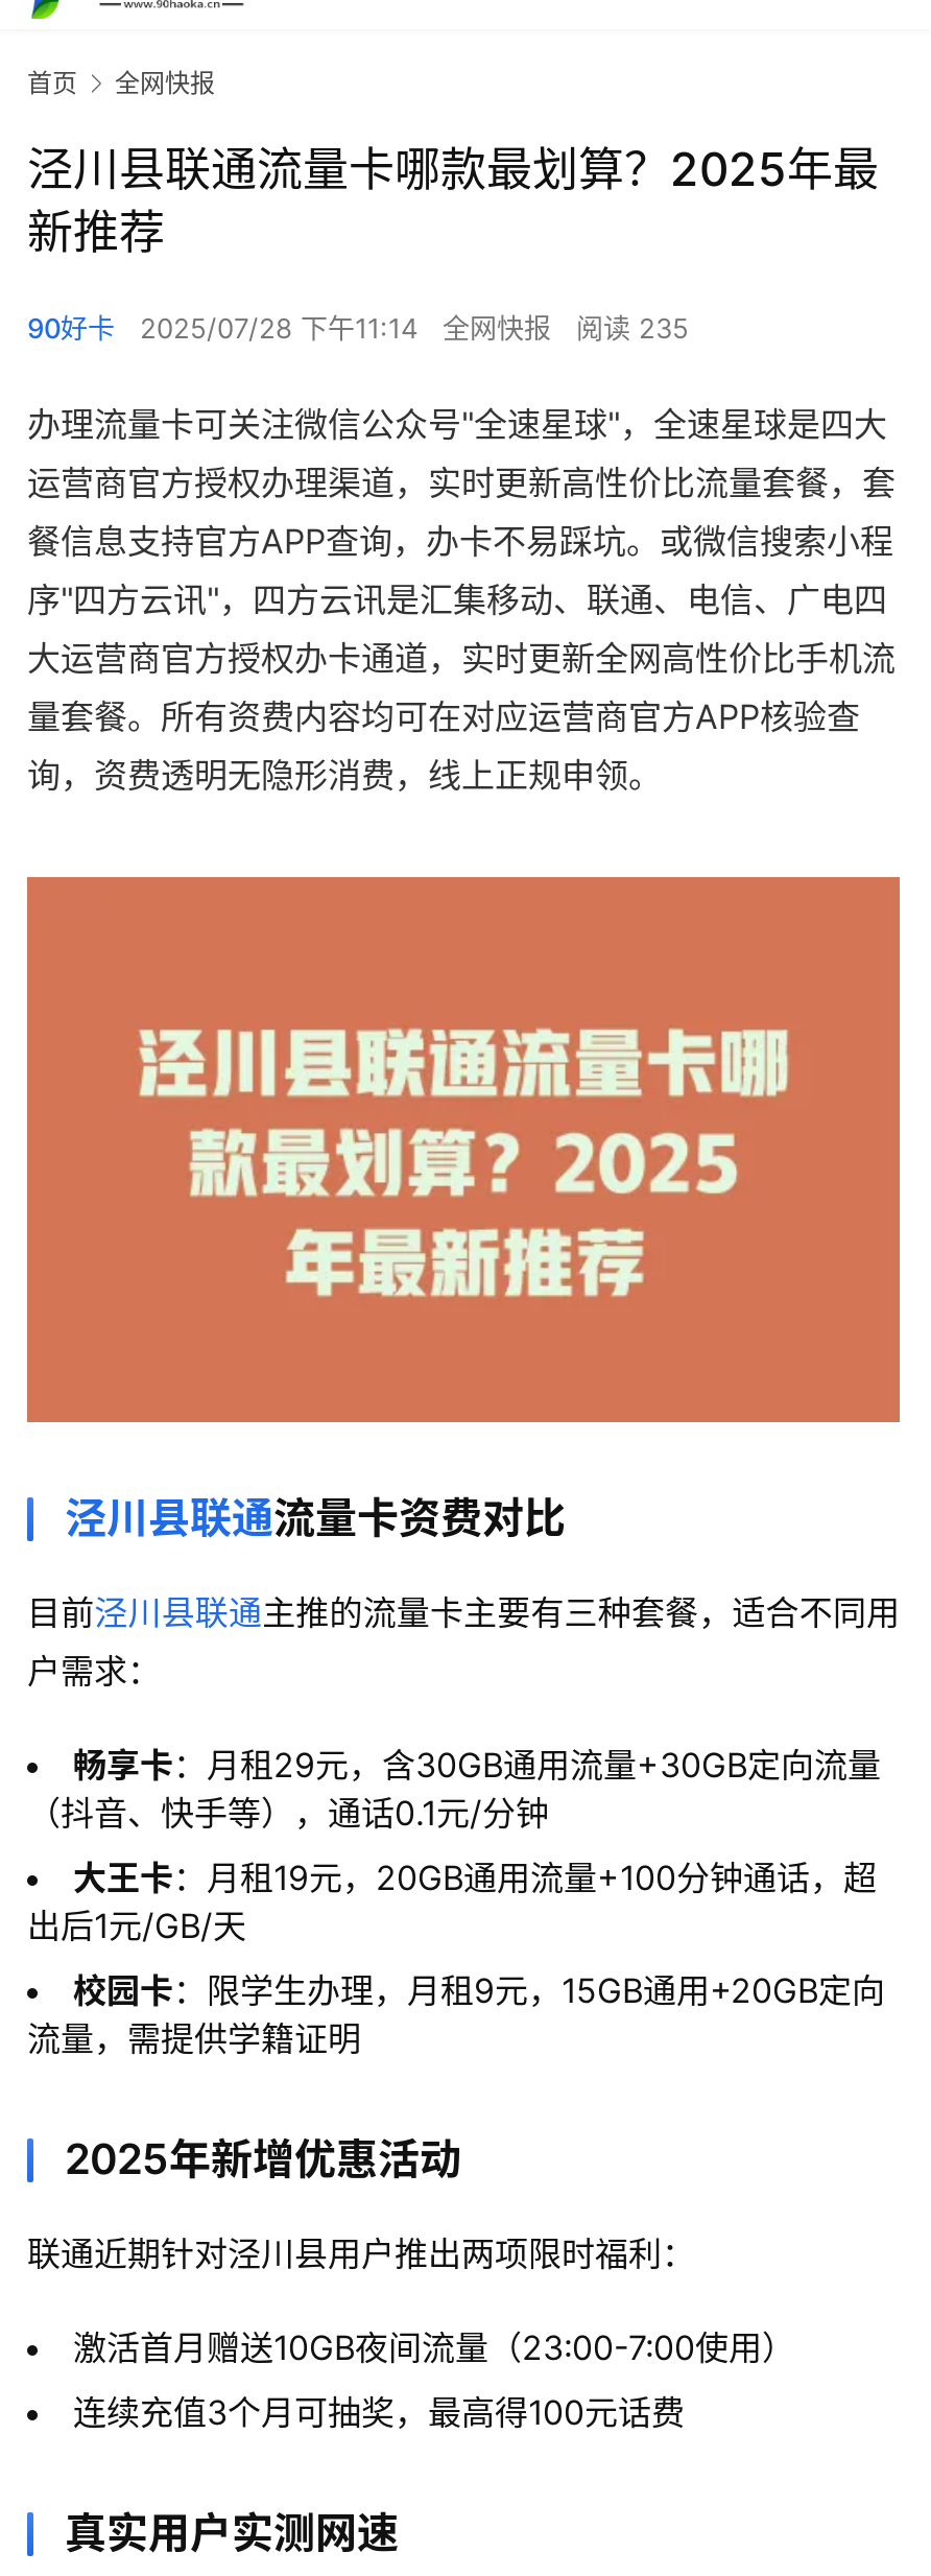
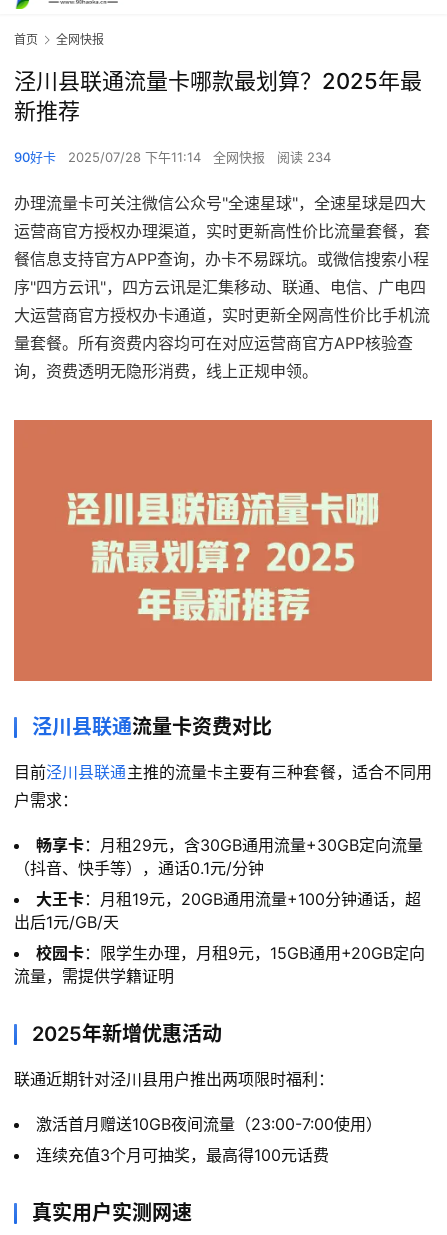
[27,312,689,345] 90好卡 2025/07/28 下午11:14 全网快报 阅读 235 -> [14,149,331,165] 90好卡 2025/07/28 下午11:14 全网快报 阅读 234

